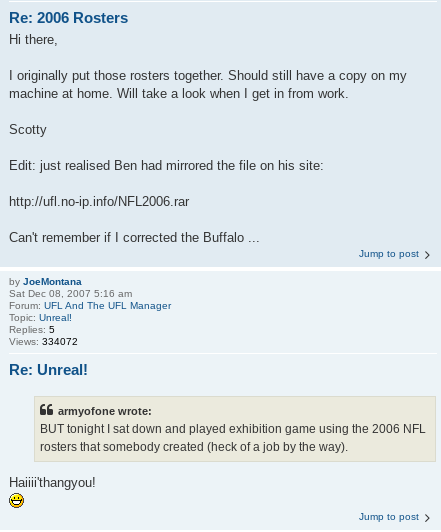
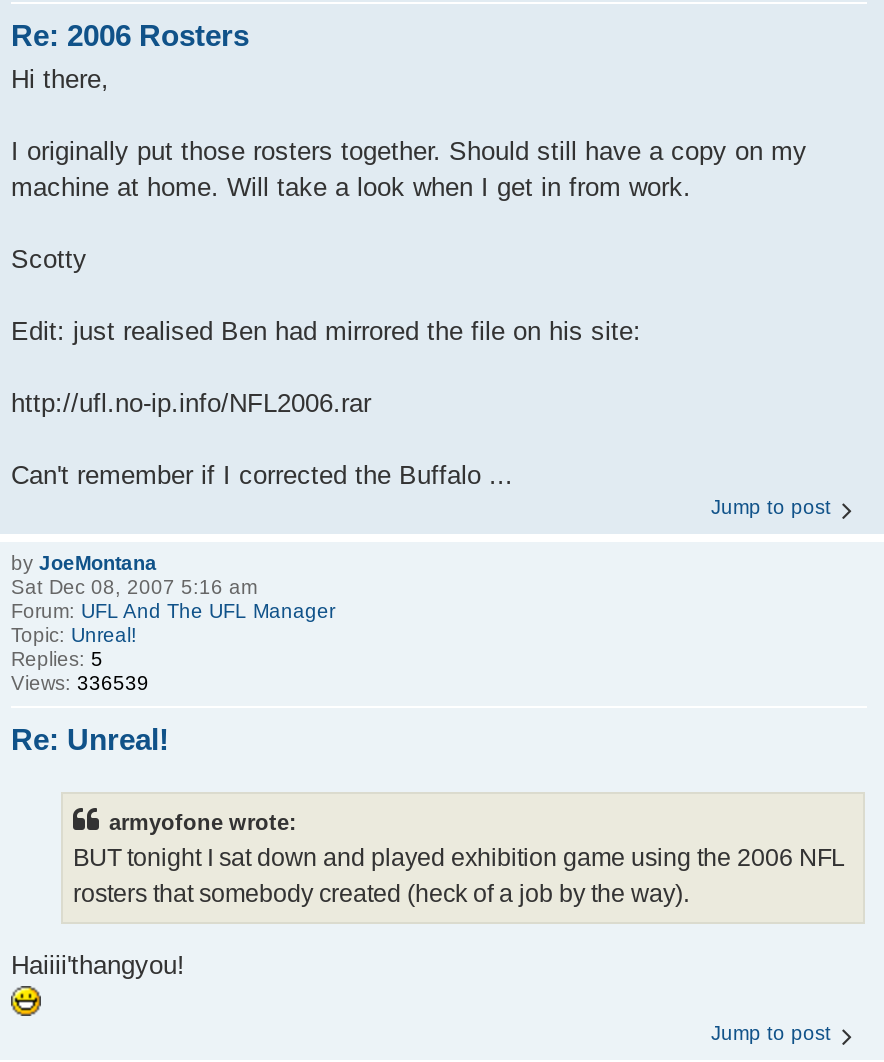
[9,336,78,347] Views: 334072 -> [11,672,149,694] Views: 336539

